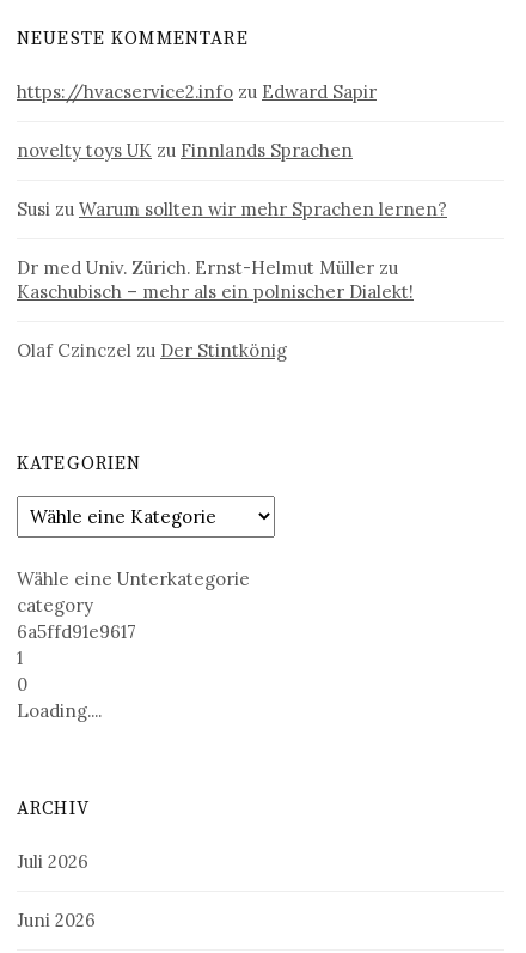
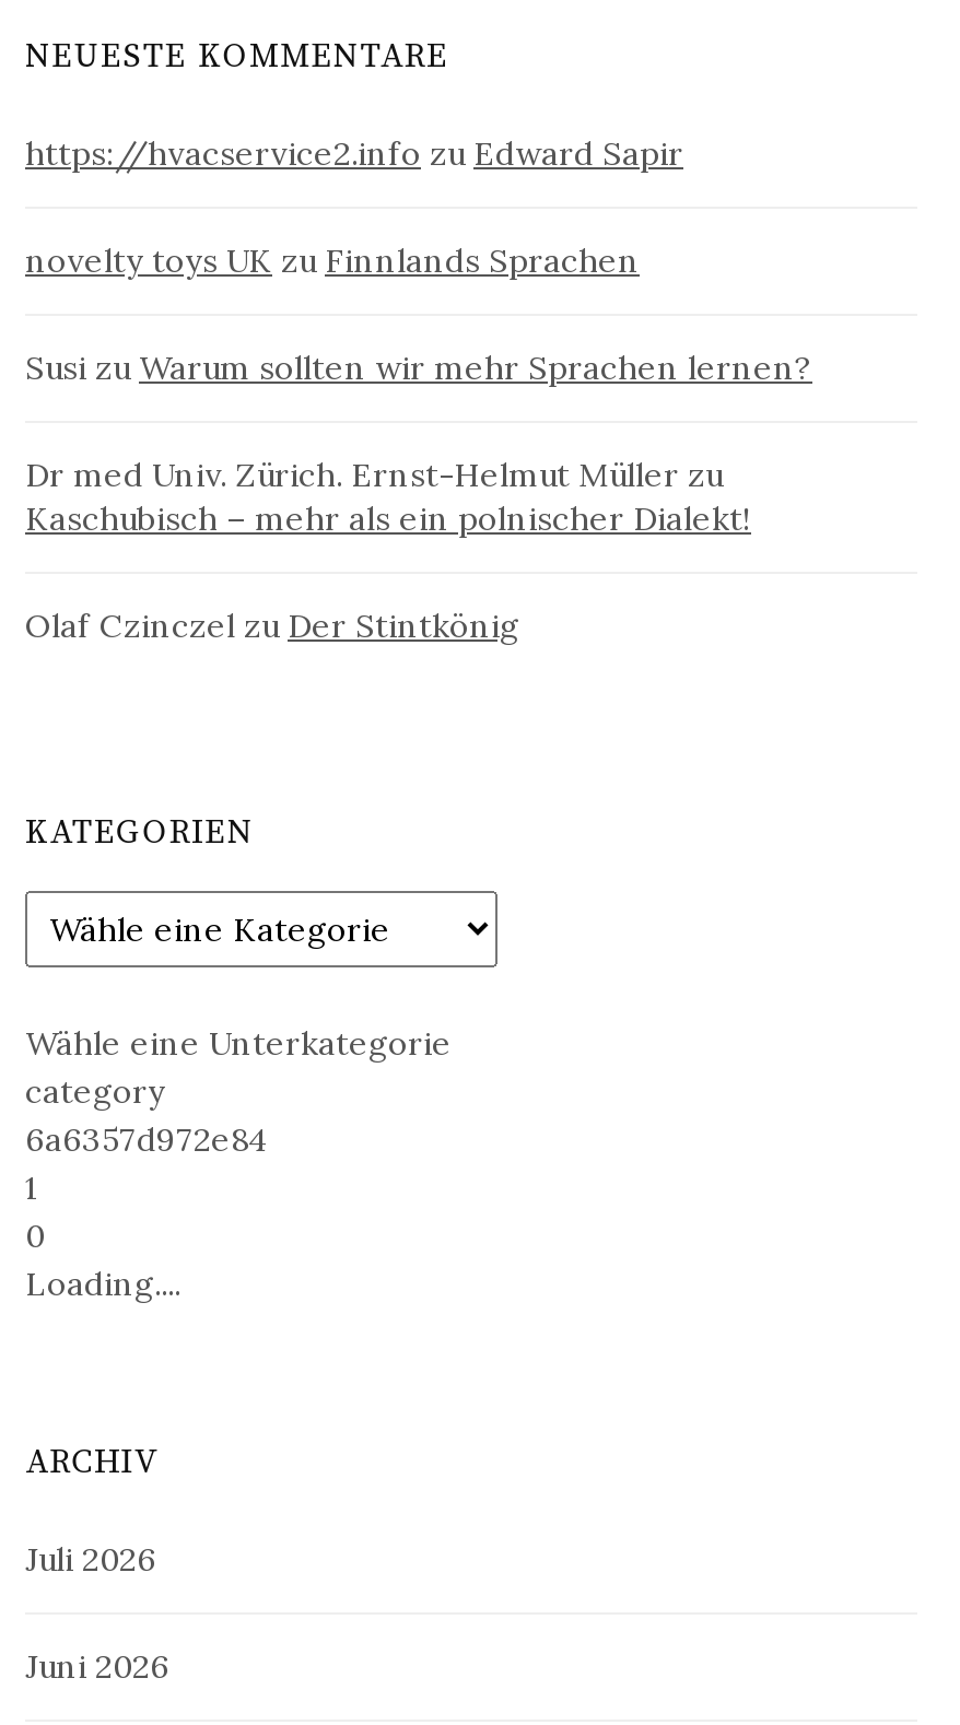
[17,620,136,643] 6a5ffd91e9617 -> [25,1118,268,1160] 6a6357d972e84

